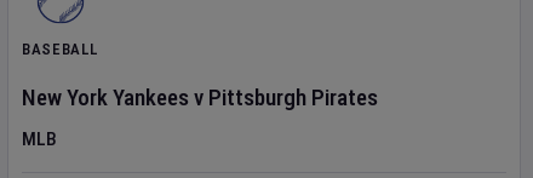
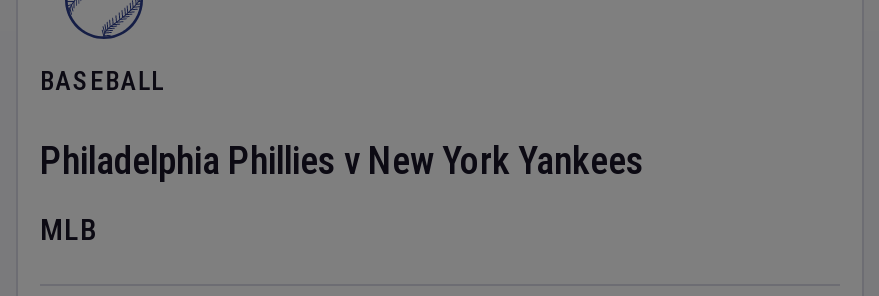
[22,84,378,111] New York Yankees v Pittsburgh Pirates -> [40,138,644,184] Philadelphia Phillies v New York Yankees

